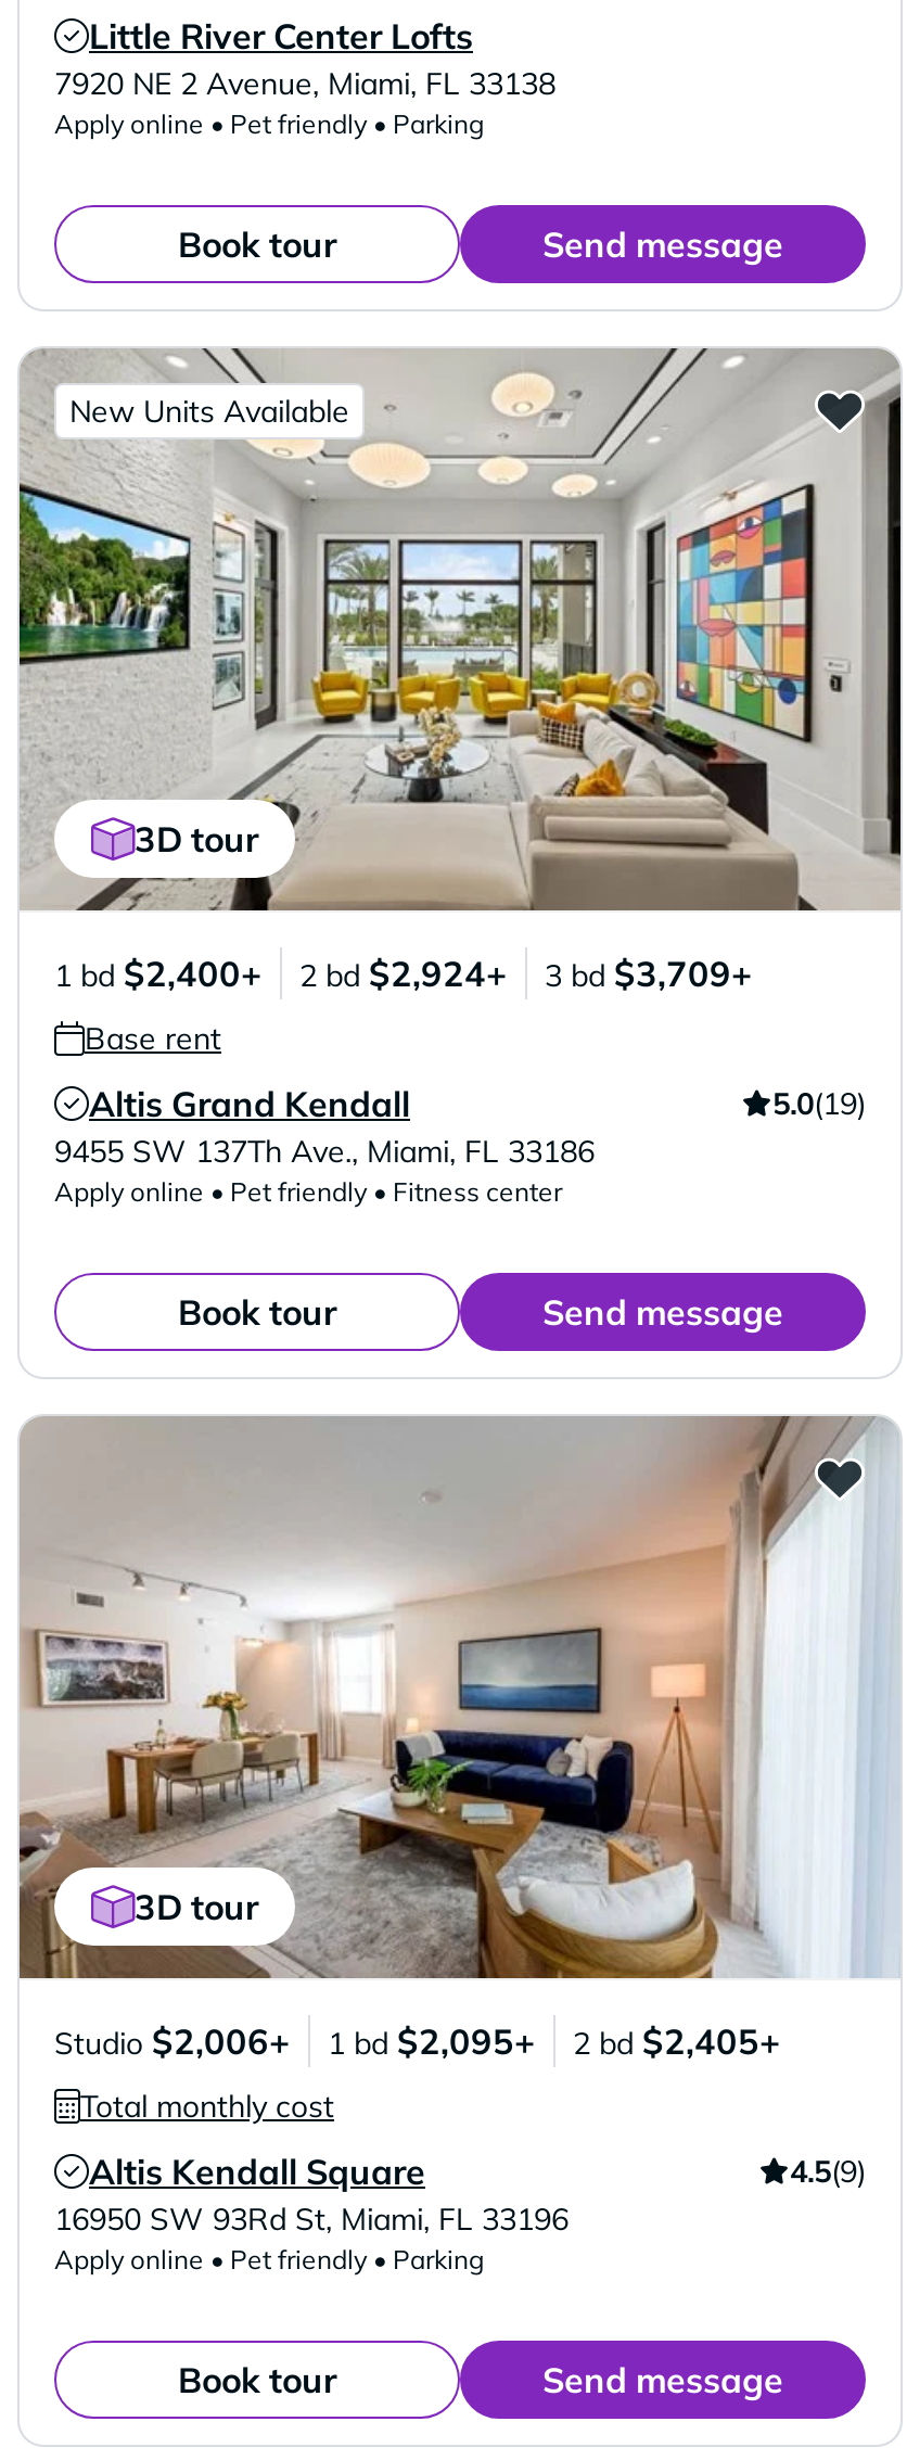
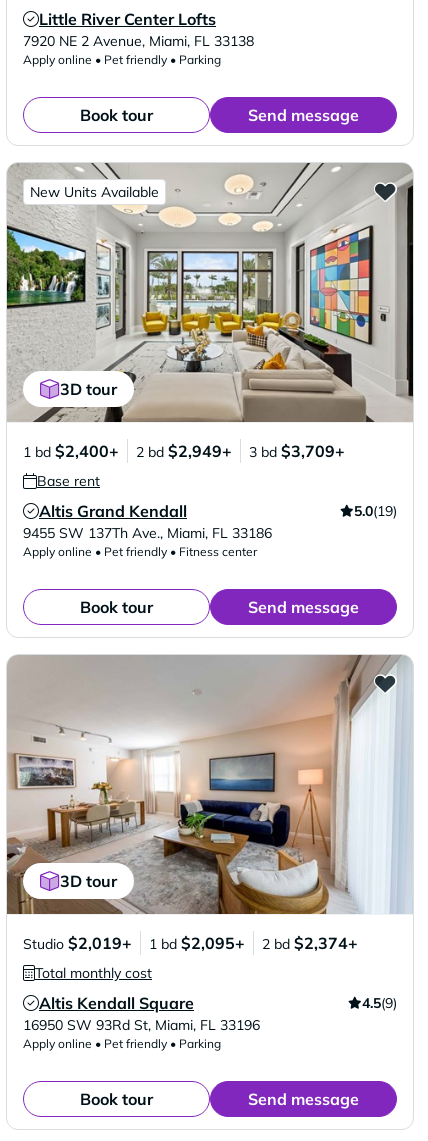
[54,952,753,995] 1 bd $2,400+ 2 bd $2,924+ 3 bd $3,709+ -> [23,441,345,461] 1 bd $2,400+ 2 bd $2,949+ 3 bd $3,709+
[54,2019,291,2063] Studio $2,006+ -> [23,933,132,953] Studio $2,019+
[573,2019,781,2063] 2 bd $2,405+ -> [262,933,358,953] 2 bd $2,374+

